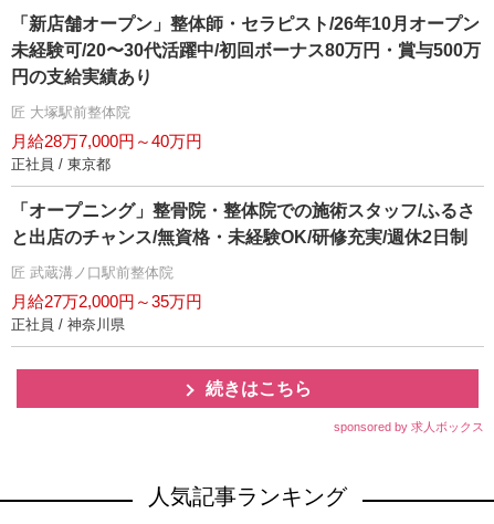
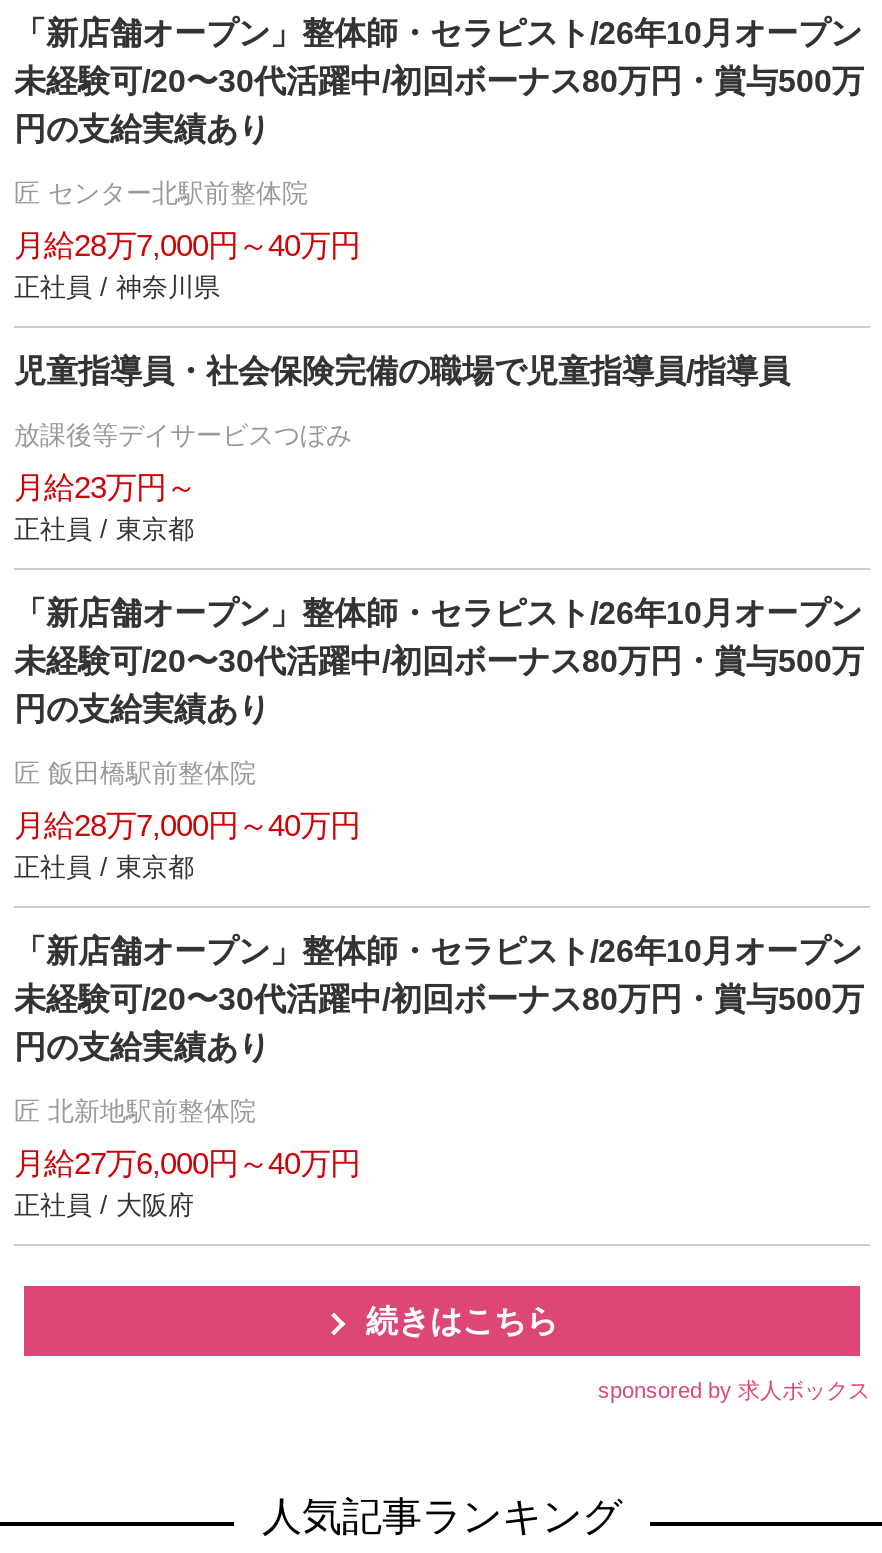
[11,104,130,121] 匠 大塚駅前整体院 -> [14,179,864,789] 匠 センター北駅前整体院 | 月給28万7,000円～40万円 | 児童指導員・社会保険完備の職場で児童指導員/指導員 | 放課後等デイサービスつぼみ | 月給23万円～ | 正社員 / 東京都 | 「新店舗オープン」整体師・セラピスト/26年10月オープン | 未経験可/20〜30代活躍中/初回ボーナス80万円・賞与500万 | 円の支給実績あり | 匠 飯田橋駅前整体院
[11,202,475,247] 「オープニング」整骨院・整体院での施術スタッフ/ふるさ | と出店のチャンス/無資格・未経験OK/研修充実/週休2日制 -> [14,935,864,1065] 「新店舗オープン」整体師・セラピスト/26年10月オープン | 未経験可/20〜30代活躍中/初回ボーナス80万円・賞与500万 | 円の支給実績あり
[11,265,174,281] 匠 武蔵溝ノ口駅前整体院 -> [14,1097,256,1127] 匠 北新地駅前整体院
[11,292,202,311] 月給27万2,000円～35万円 -> [14,1147,360,1221] 月給27万6,000円～40万円 | 正社員 / 大阪府
moved [11,317,125,333] -> [14,273,220,303]: 正社員 / 神奈川県

